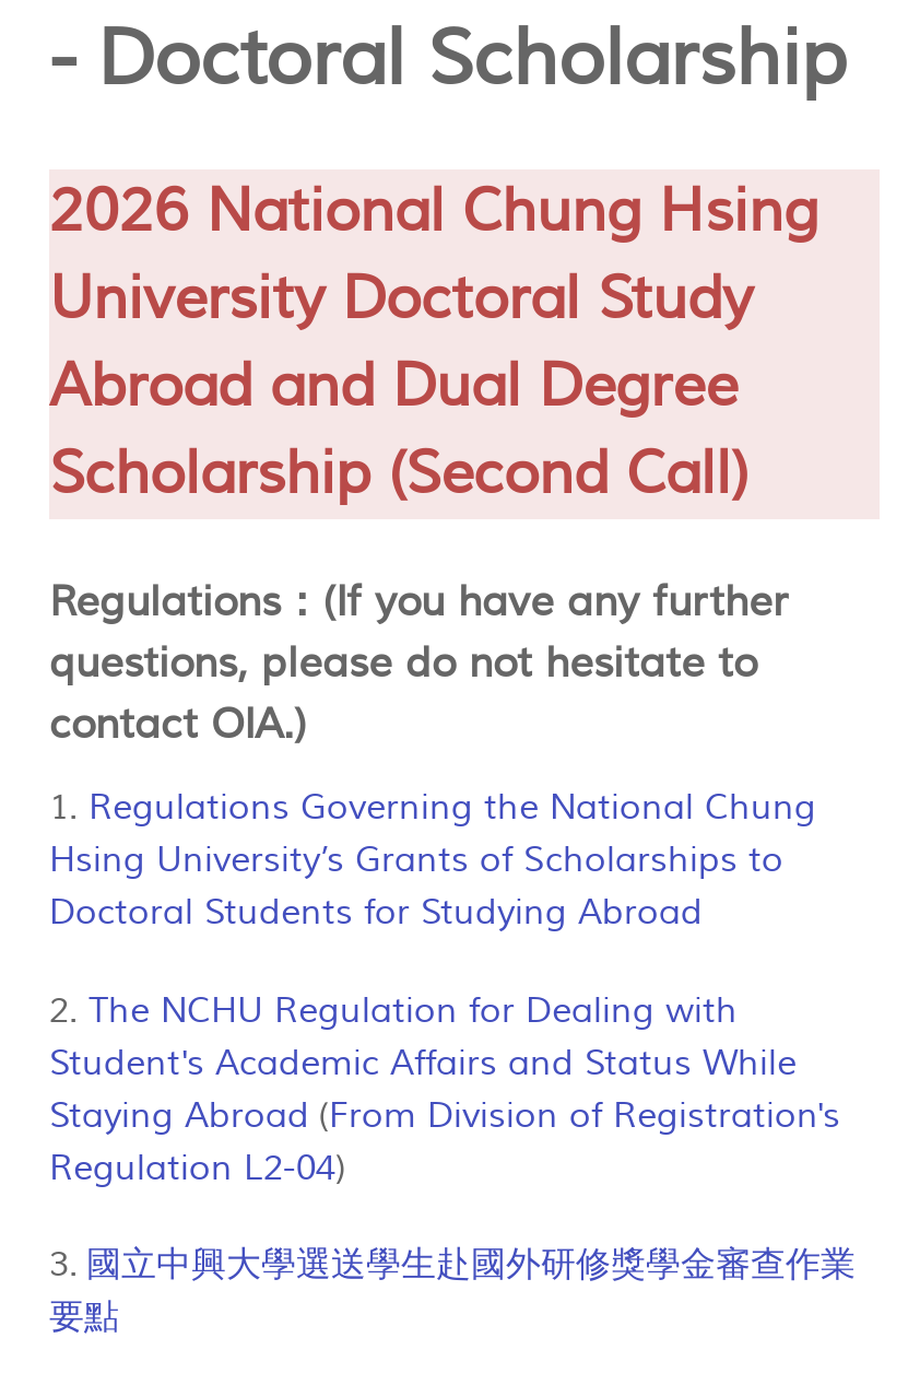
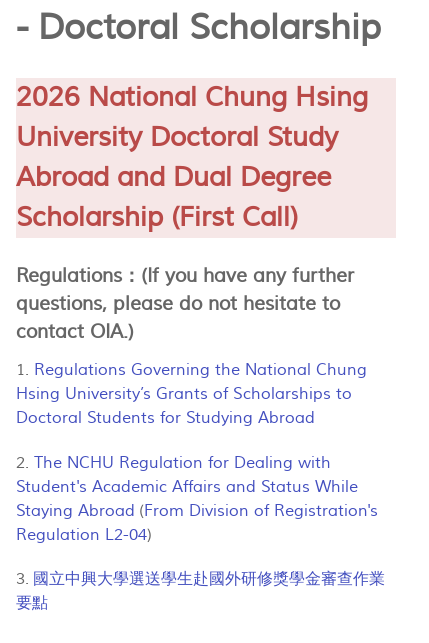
[49,436,764,512] Scholarship (Second Call) -> [16,200,305,235] Scholarship (First Call)

